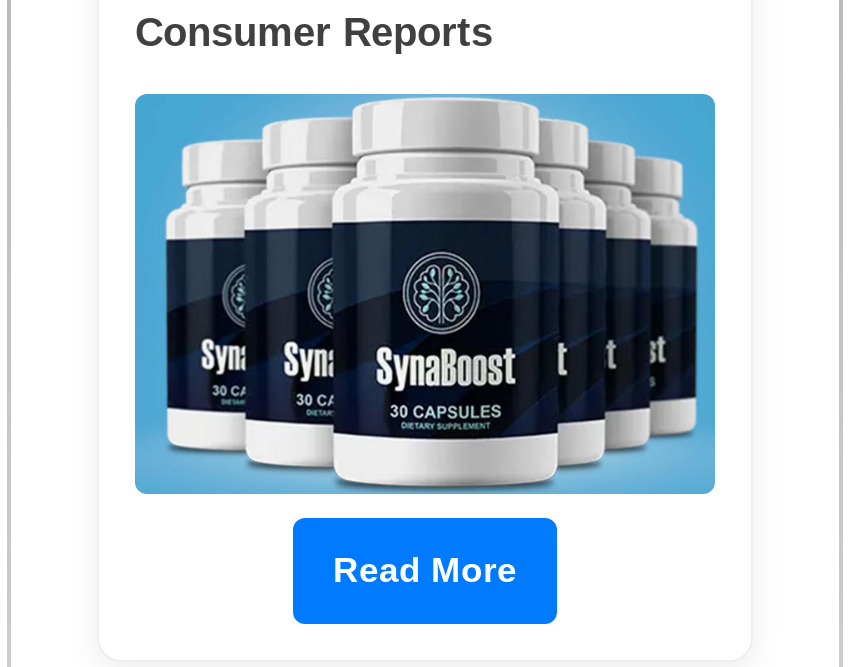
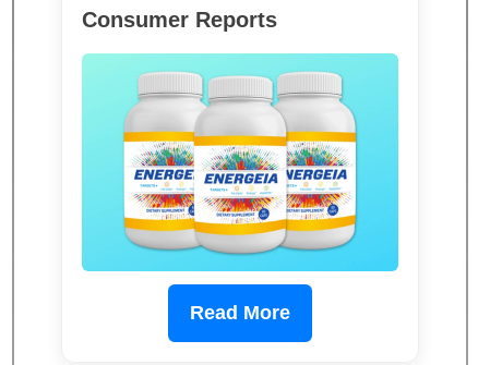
[135,93,715,495] [image] -> [82,53,398,271] [image]

